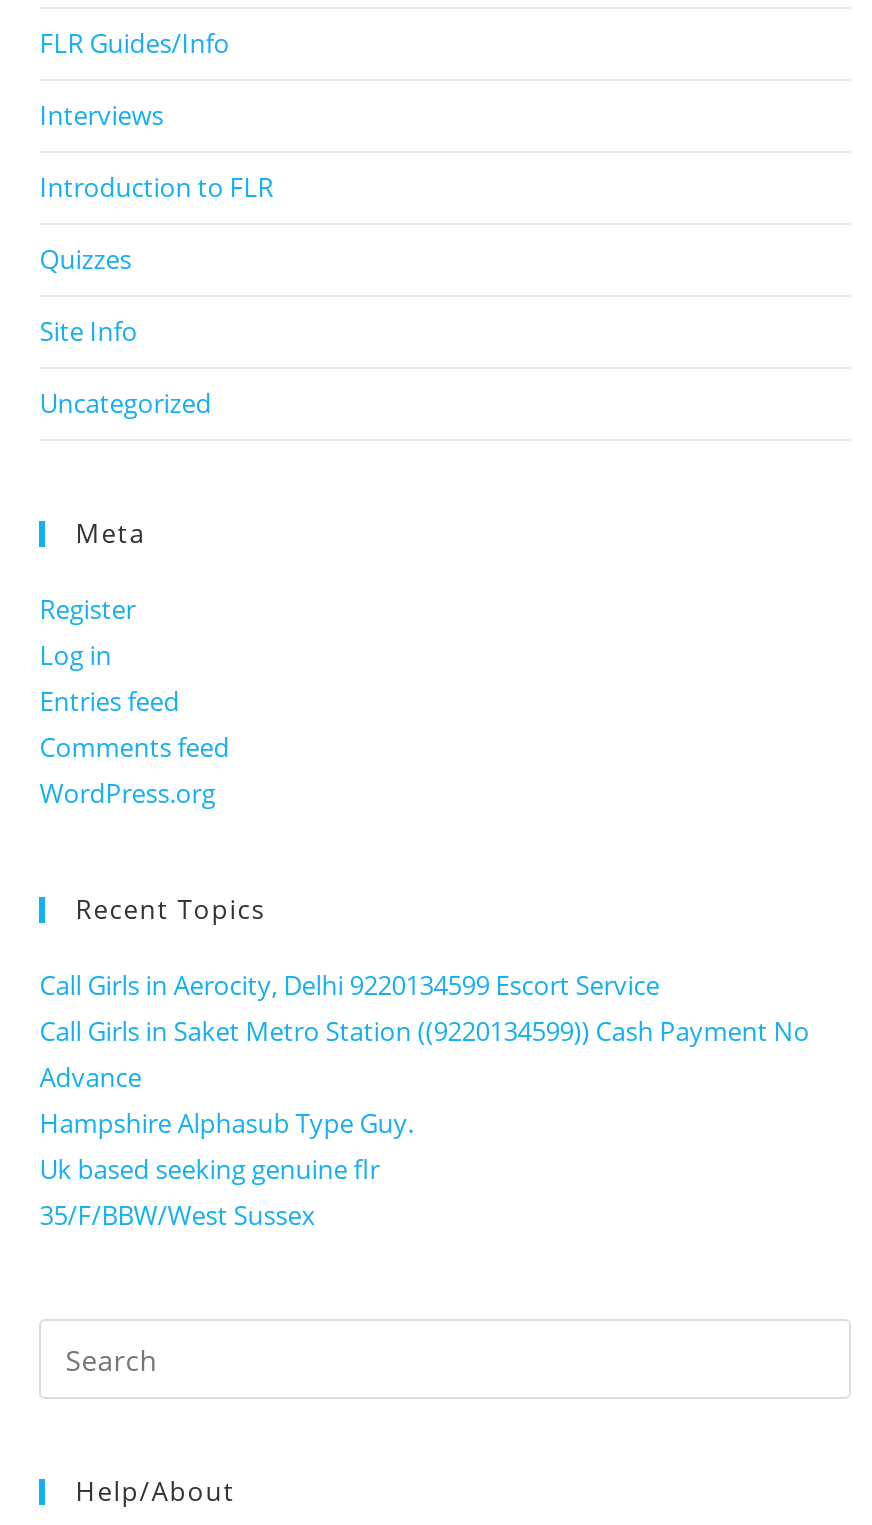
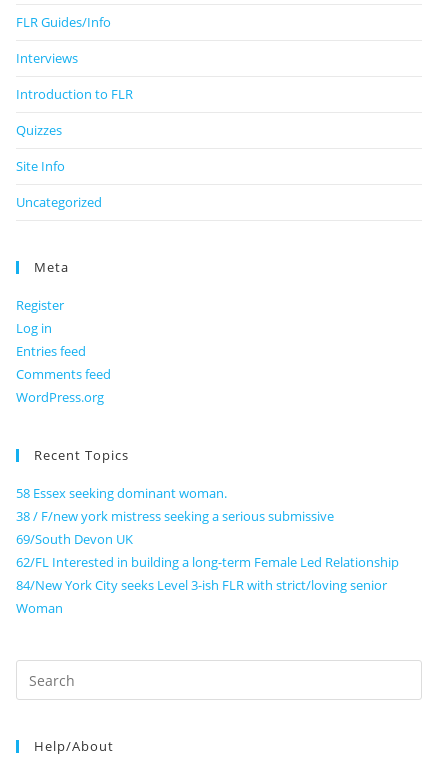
[39,968,809,1234] Call Girls in Aerocity, Delhi 9220134599 Escort Service | Call Girls in Saket Metro Station ((9220134599)) Cash Payment No | Advance | Hampshire Alphasub Type Guy. | Uk based seeking genuine flr | 35/F/BBW/West Sussex -> [16,484,399,617] 58 Essex seeking dominant woman. | 38 / F/new york mistress seeking a serious submissive | 69/South Devon UK | 62/FL Interested in building a long-term Female Led Relationship | 84/New York City seeks Level 3-ish FLR with strict/loving senior | Woman

